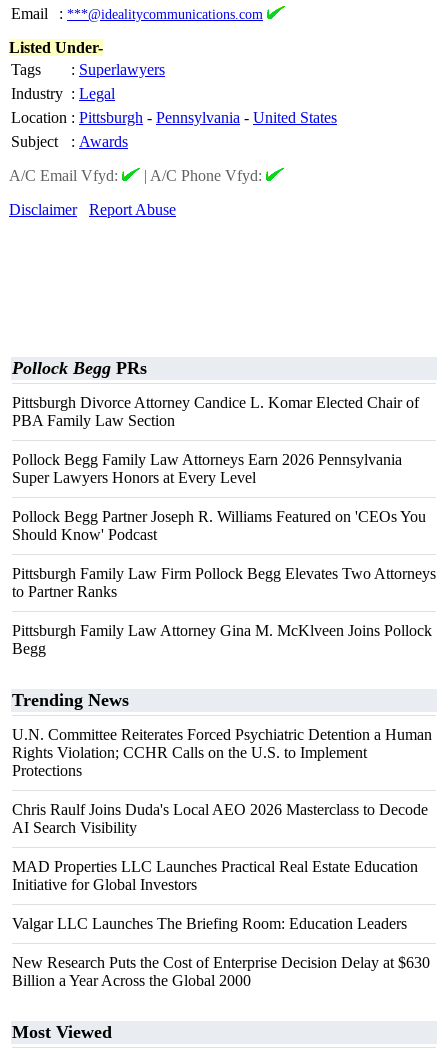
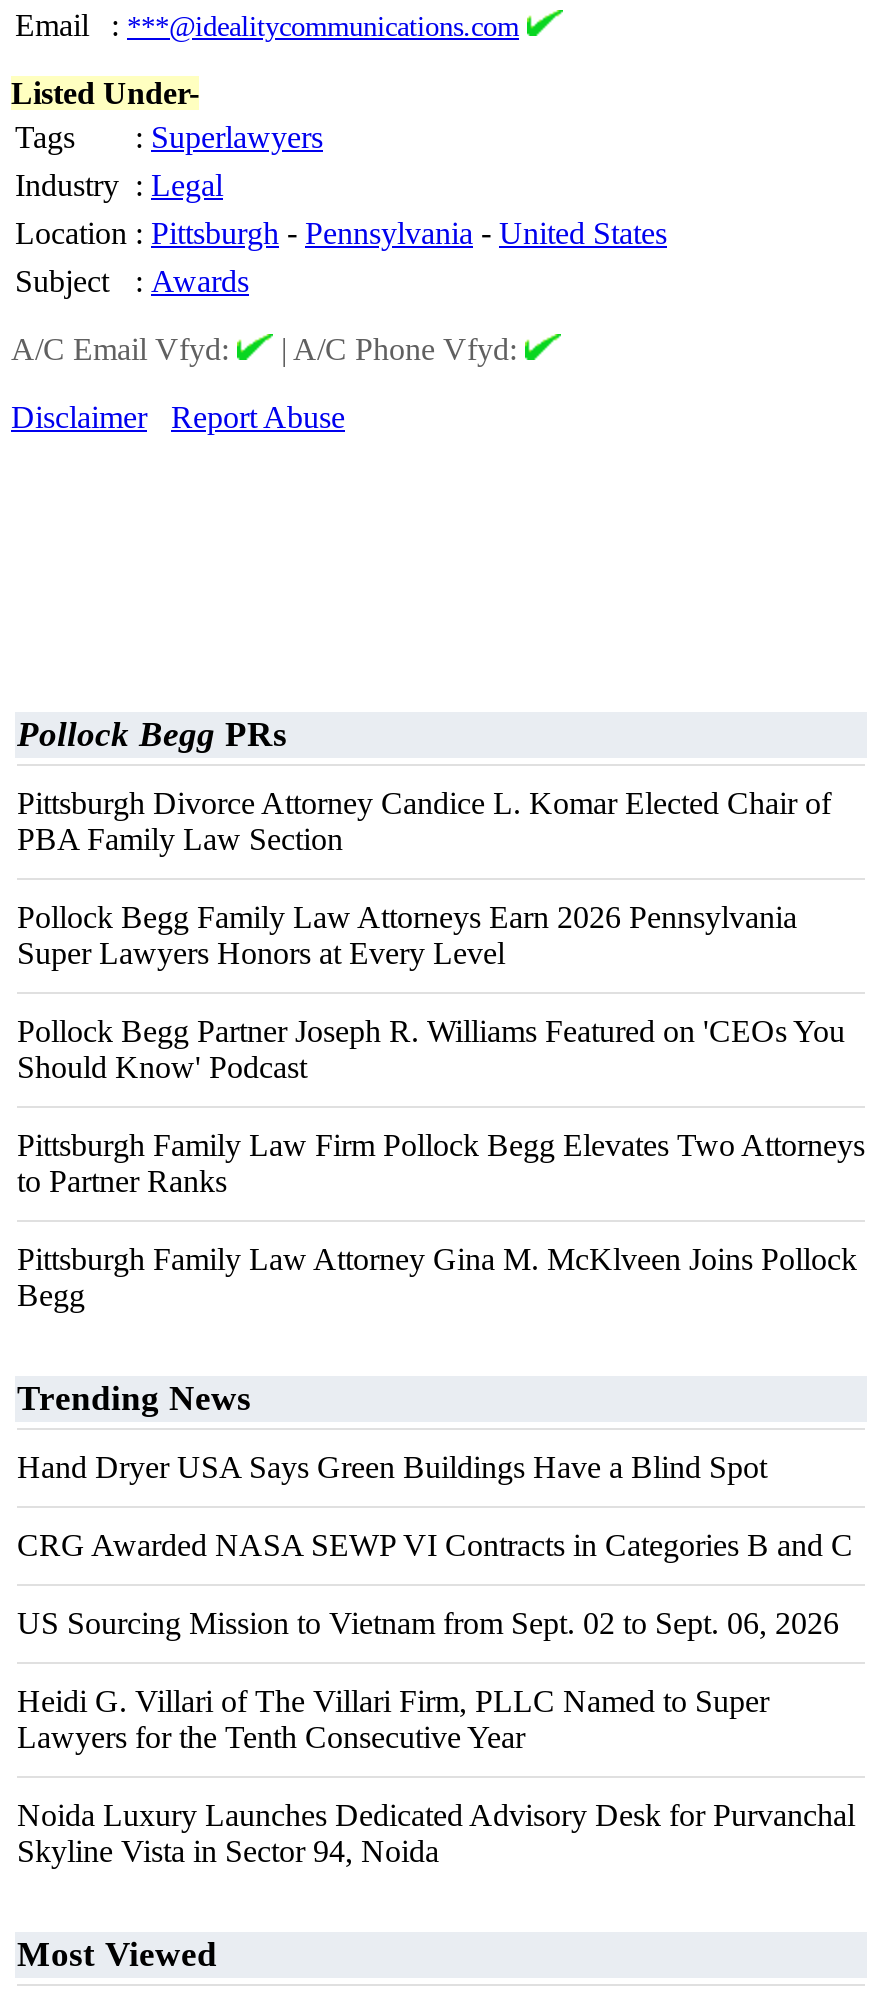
[12,726,432,779] U.N. Committee Reiterates Forced Psychiatric Detention a Human | Rights Violation; CCHR Calls on the U.S. to Implement | Protections -> [17,1451,767,1485] Hand Dryer USA Says Green Buildings Have a Blind Spot
[12,801,428,836] Chris Raulf Joins Duda's Local AEO 2026 Masterclass to Decode | AI Search Visibility -> [17,1529,853,1563] CRG Awarded NASA SEWP VI Contracts in Categories B and C
[12,858,418,893] MAD Properties LLC Launches Practical Real Estate Education | Initiative for Global Investors -> [17,1607,839,1641] US Sourcing Mission to Vietnam from Sept. 02 to Sept. 06, 2026
[12,915,407,932] Valgar LLC Launches The Briefing Room: Education Leaders -> [17,1685,769,1755] Heidi G. Villari of The Villari Firm, PLLC Named to Super | Lawyers for the Tenth Consecutive Year
[12,954,430,989] New Research Puts the Cost of Enterprise Decision Delay at $630 | Billion a Year Across the Global 2000 -> [17,1799,855,1869] Noida Luxury Launches Dedicated Advisory Desk for Purvanchal | Skyline Vista in Sector 94, Noida

